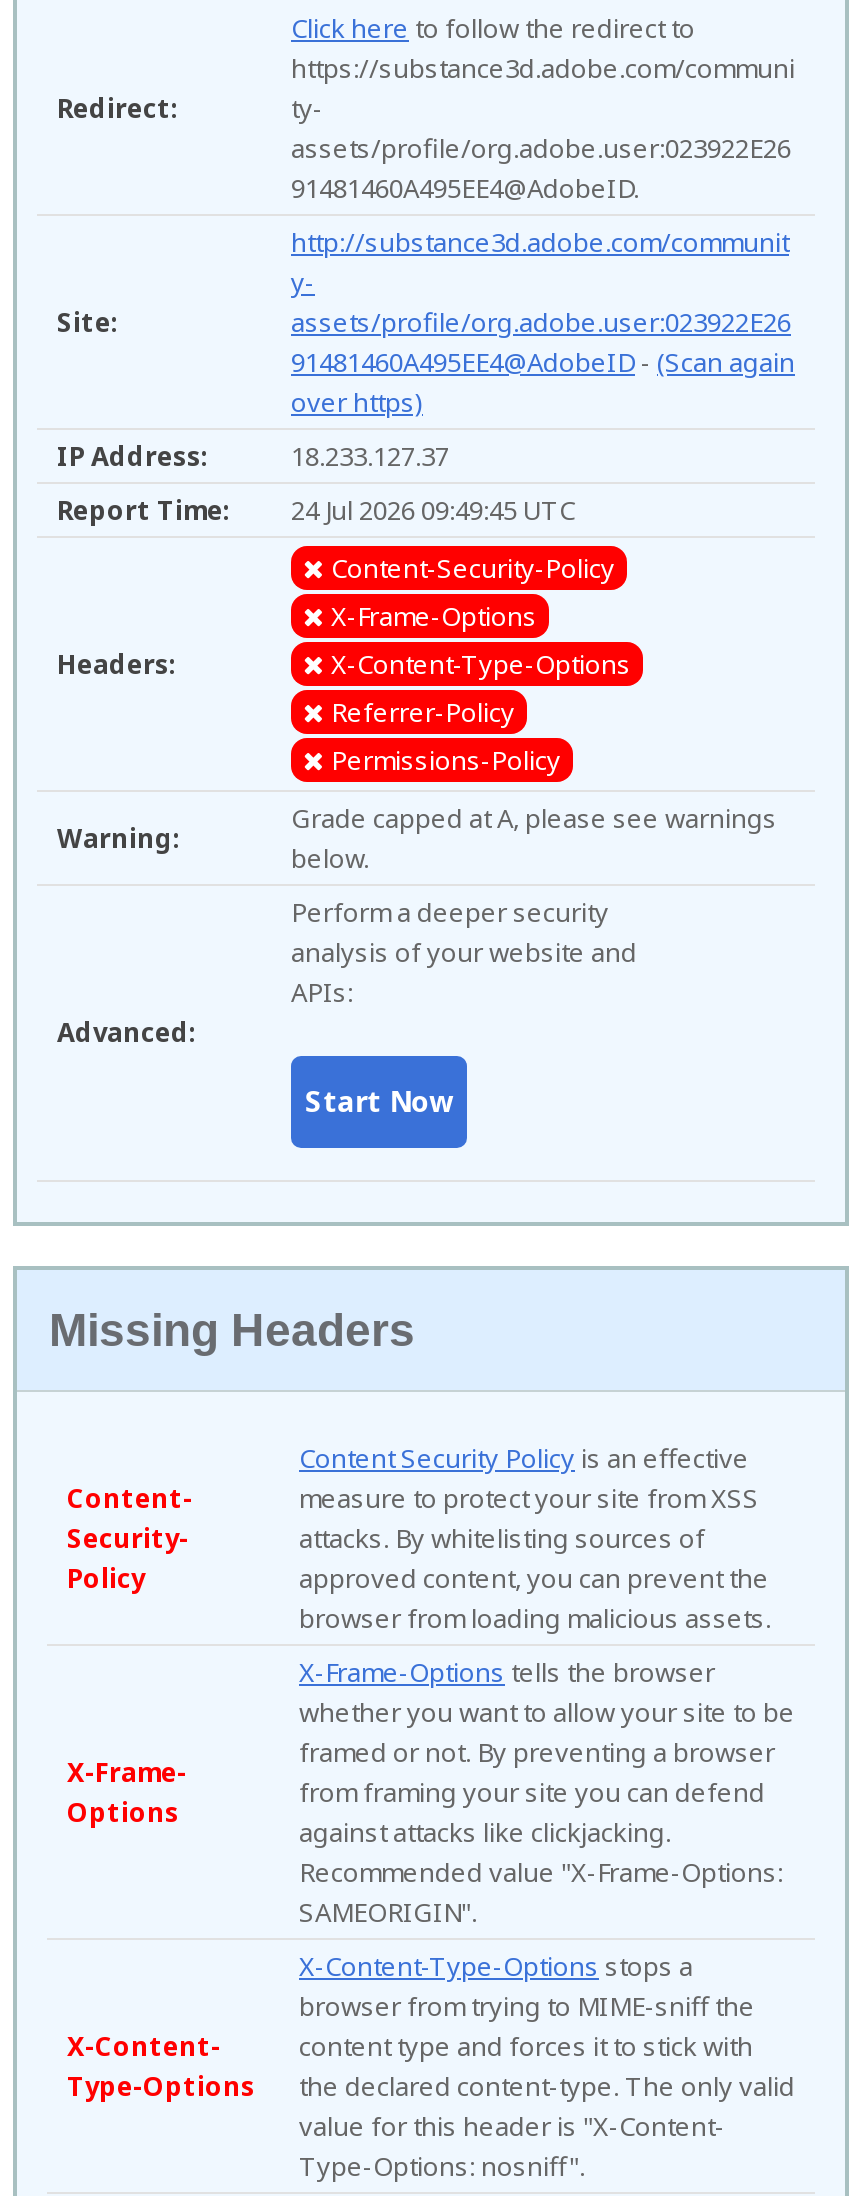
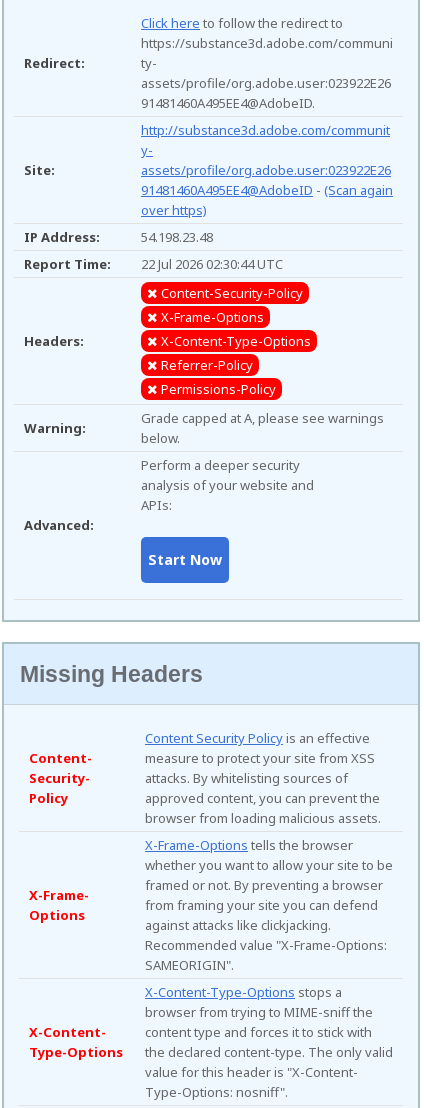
[291,439,449,475] 18.233.127.37 -> [141,228,213,246] 54.198.23.48
[57,493,575,529] Report Time: 24 Jul 2026 09:49:45 UTC -> [24,255,283,273] Report Time: 22 Jul 2026 02:30:44 UTC

